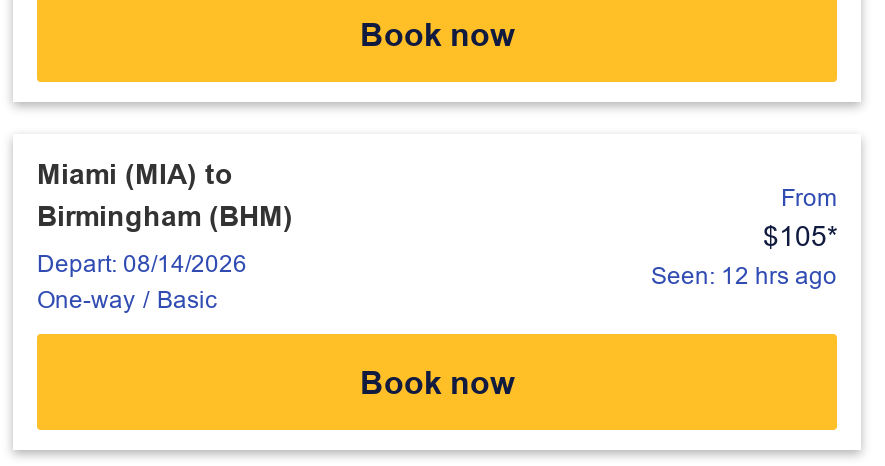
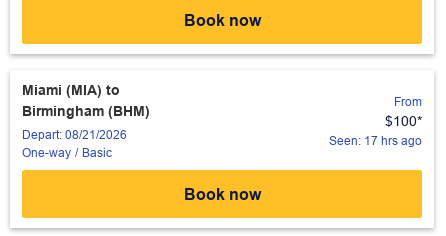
[763,219,837,251] $105* -> [385,113,422,129] $100*
[37,250,247,278] Depart: 08/14/2026 -> [22,128,127,142] Depart: 08/21/2026
[651,261,837,289] Seen: 12 hrs ago -> [329,134,422,148] Seen: 17 hrs ago

